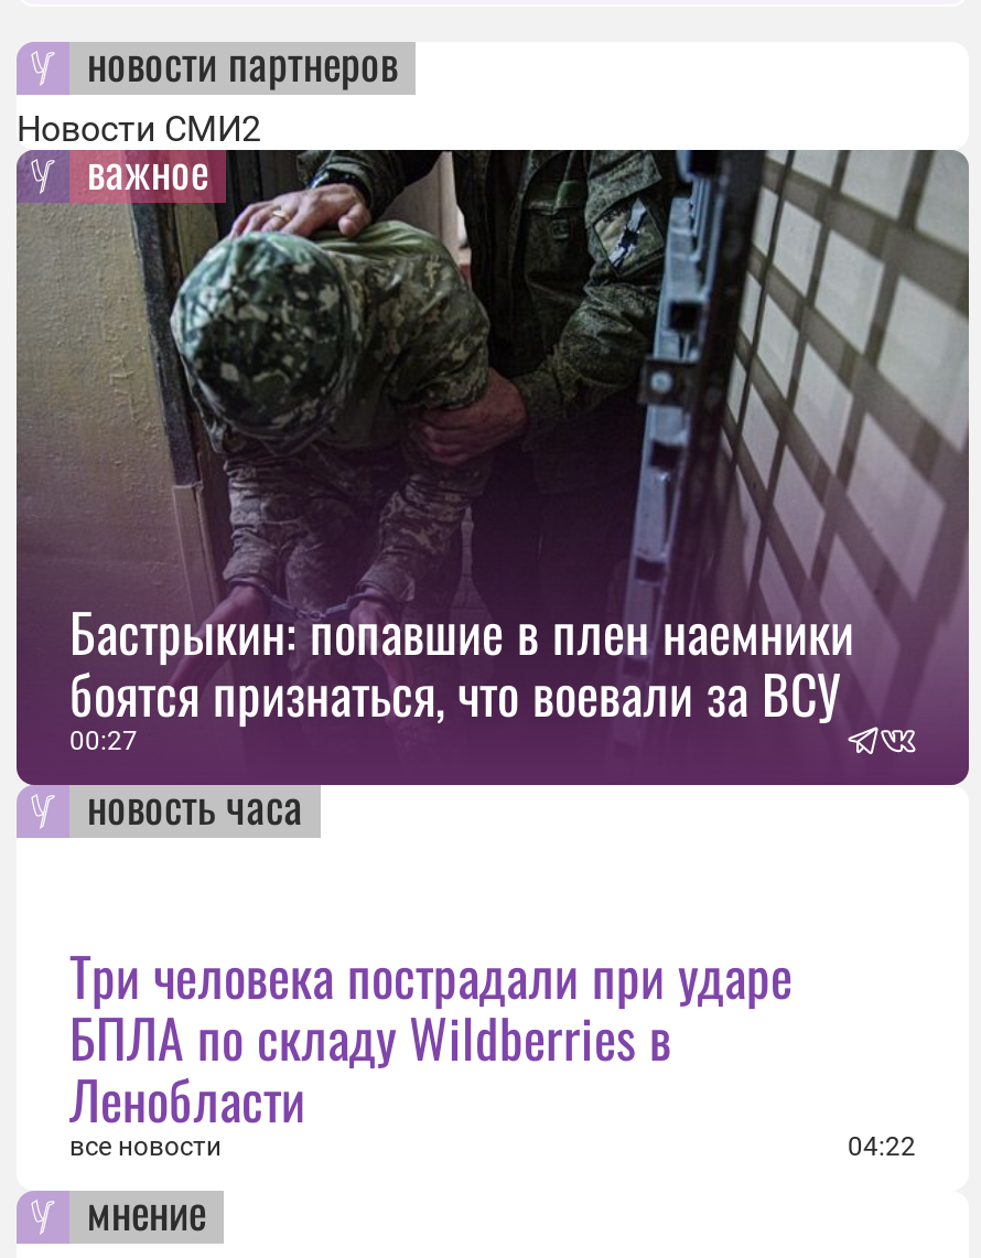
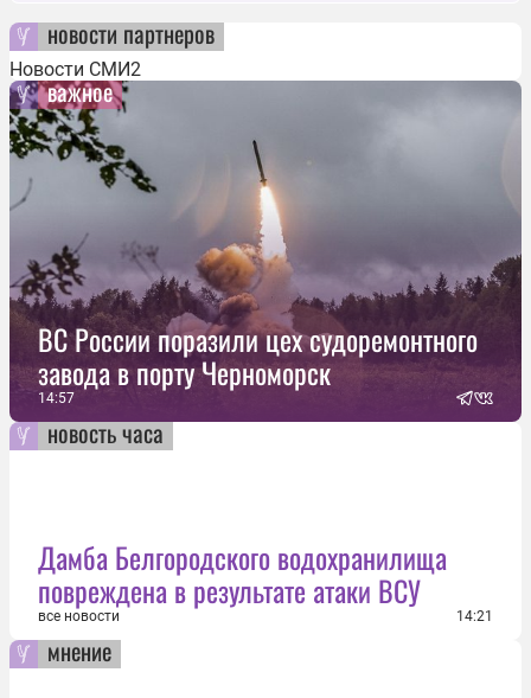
[17,150,969,755] [image] | Бастрыкин: попавшие в плен наемники | боятся признаться, что воевали за ВСУ | 00:27 -> [9,81,522,406] [image] | ВС России поразили цех судоремонтного | завода в порту Черноморск | 14:57
[69,934,793,1137] Три человека пострадали при ударе | БПЛА по складу Wildberries в | Ленобласти -> [38,535,447,611] Дамба Белгородского водохранилища | повреждена в результате атаки ВСУ
[848,1130,916,1161] 04:22 -> [456,607,493,624] 14:21

